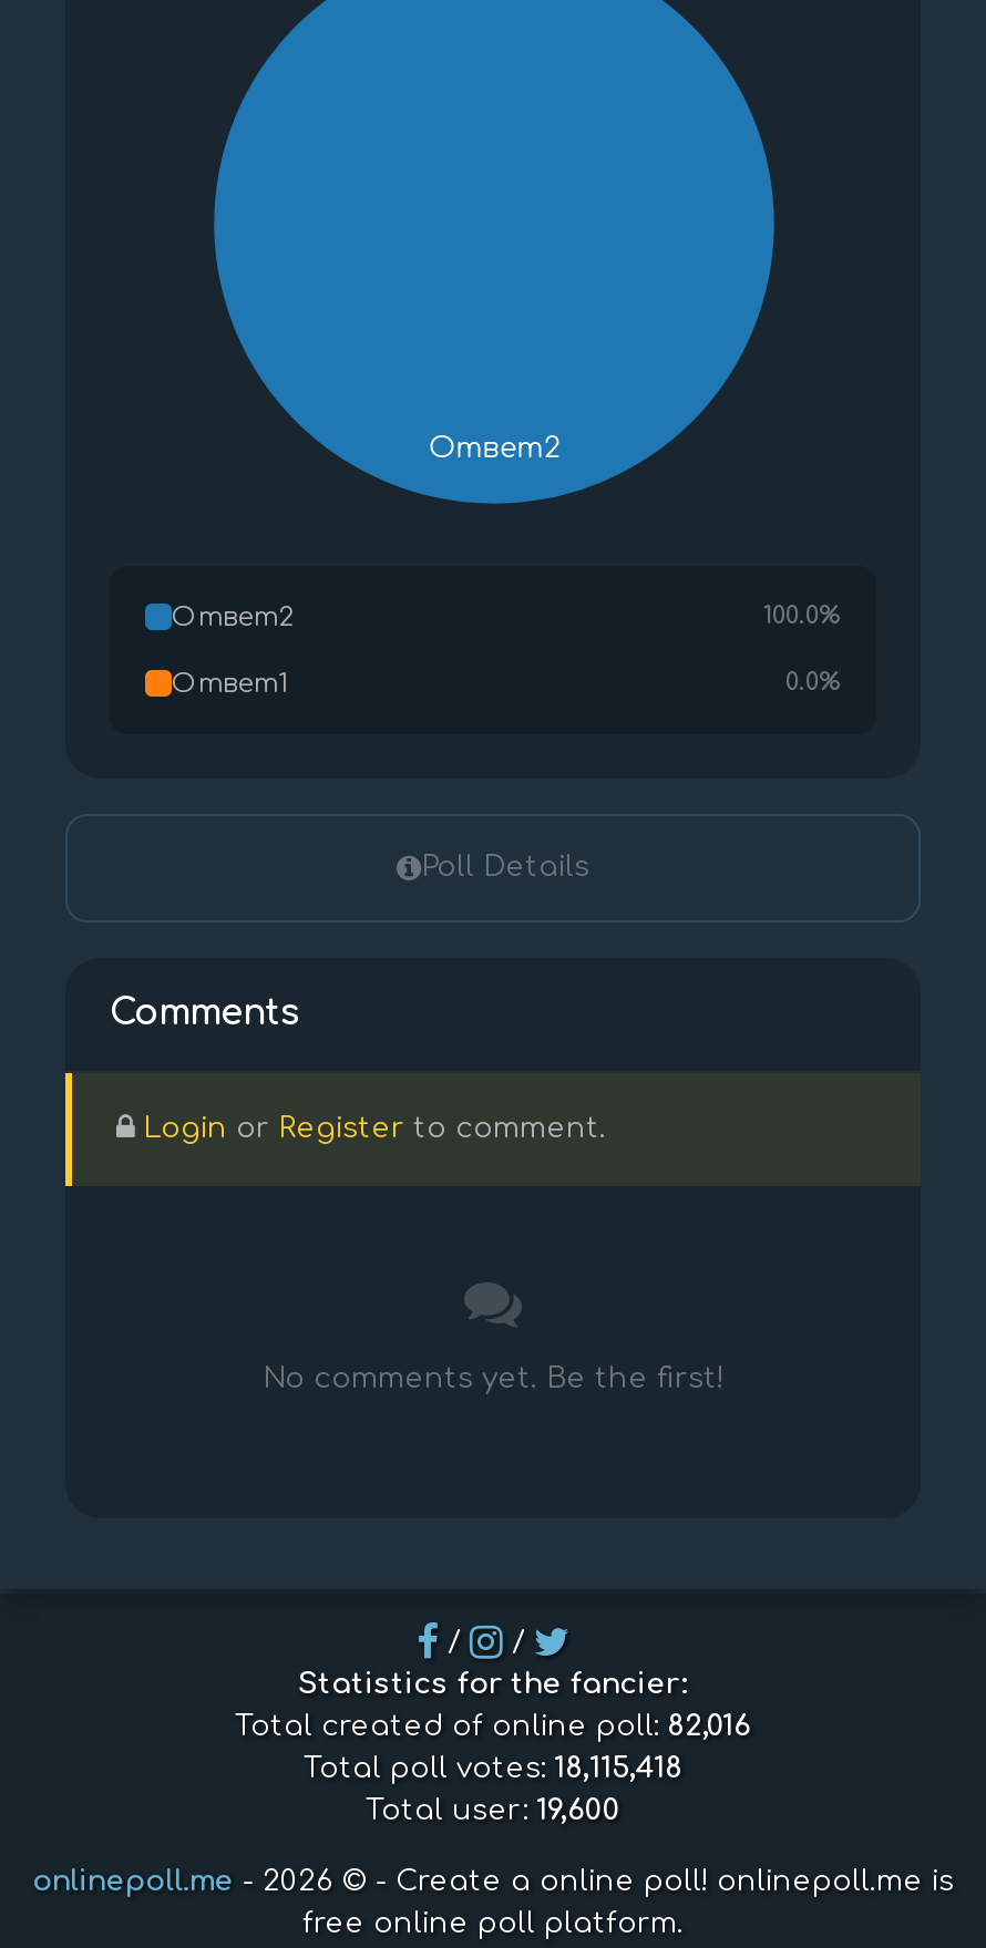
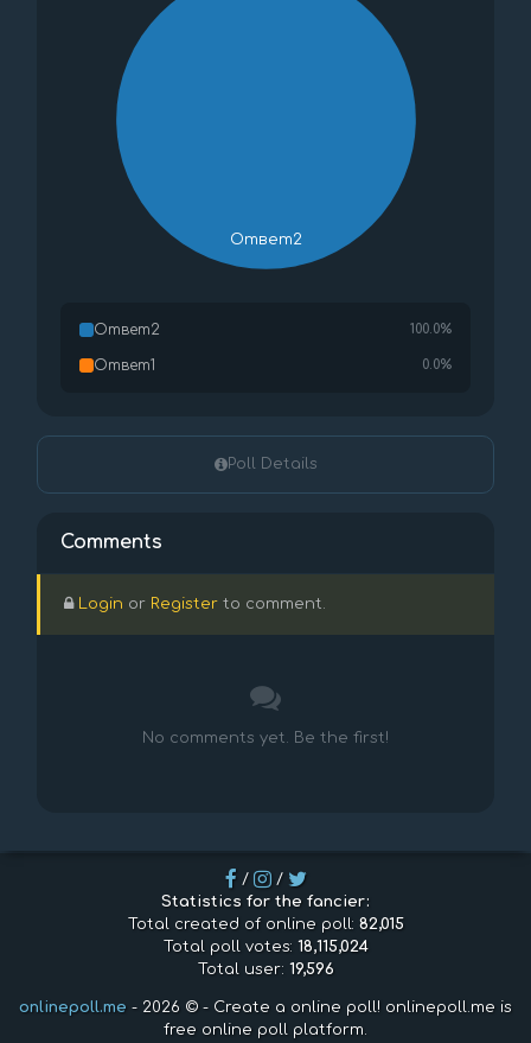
[235,1711,751,1742] Total created of online poll: 82,016 -> [127,916,404,933] Total created of online poll: 82,015
[304,1753,682,1784] Total poll votes: 18,115,418 -> [163,939,368,955] Total poll votes: 18,115,024
[366,1795,620,1826] Total user: 19,600 -> [197,961,334,978] Total user: 19,596

